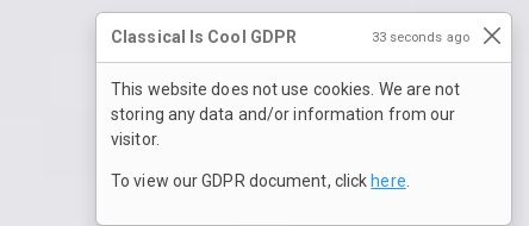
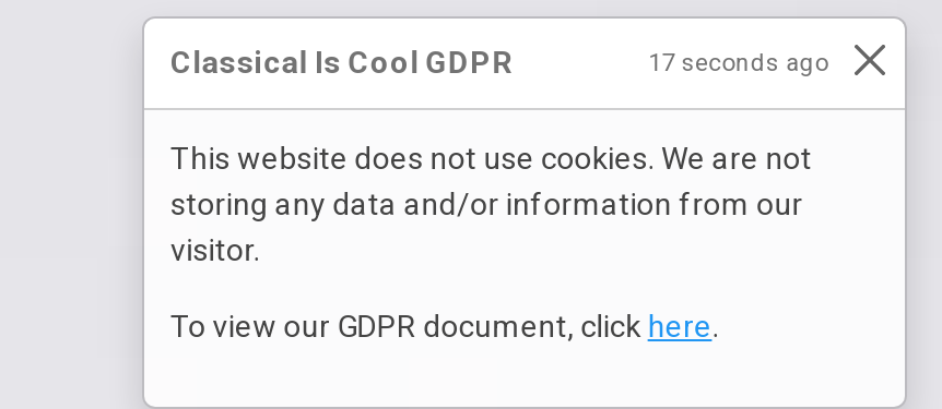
[371,29,469,45] 33 seconds ago -> [648,48,828,76] 17 seconds ago

